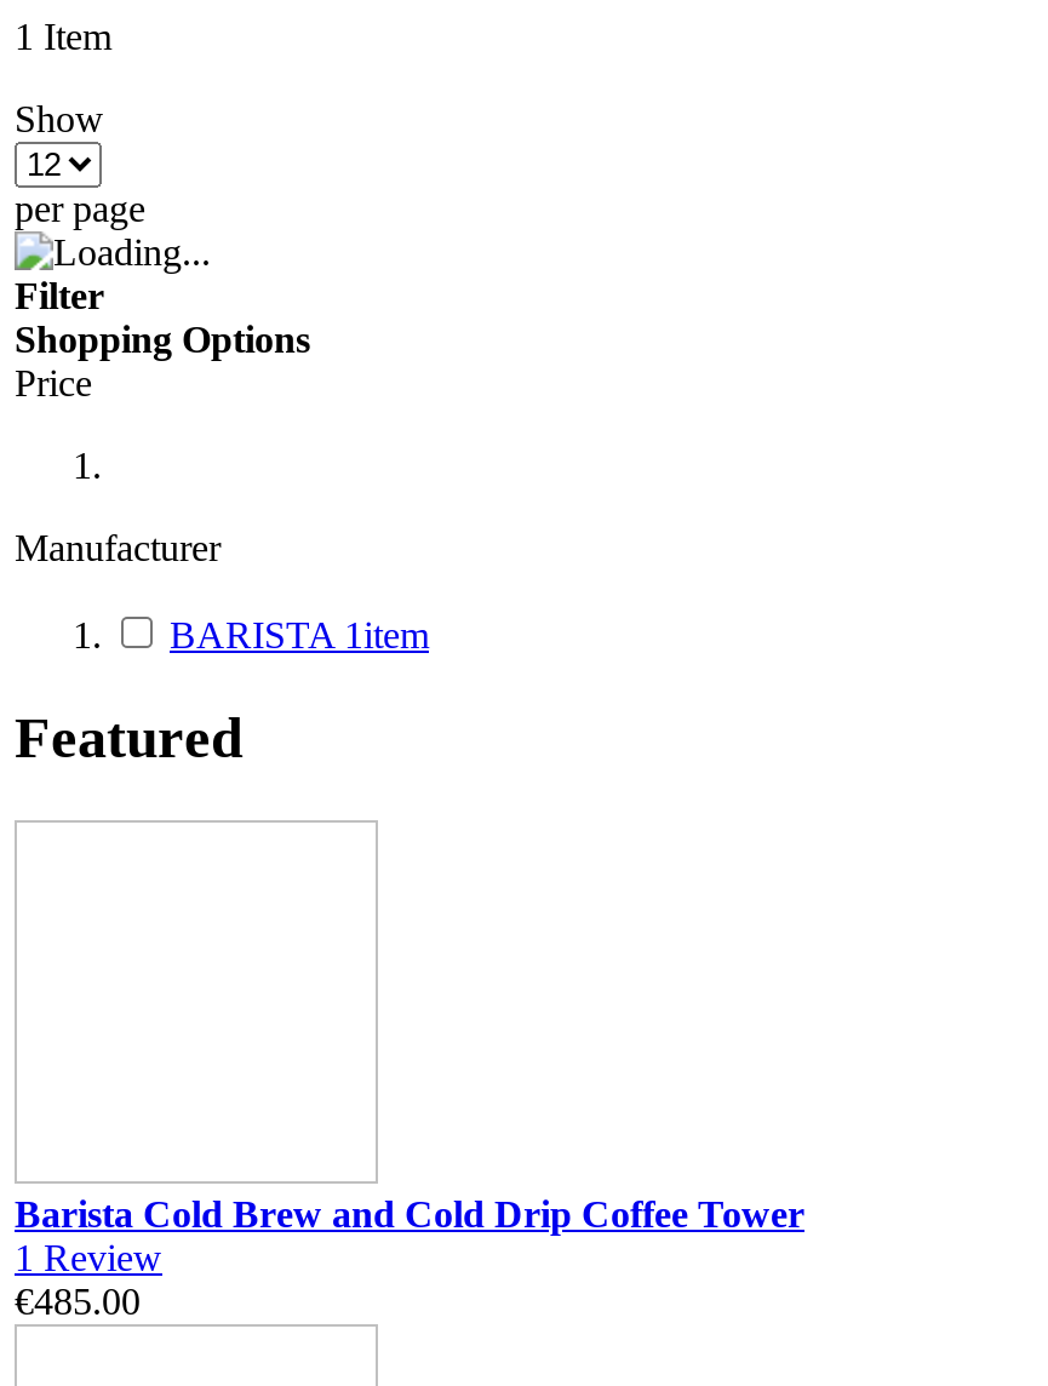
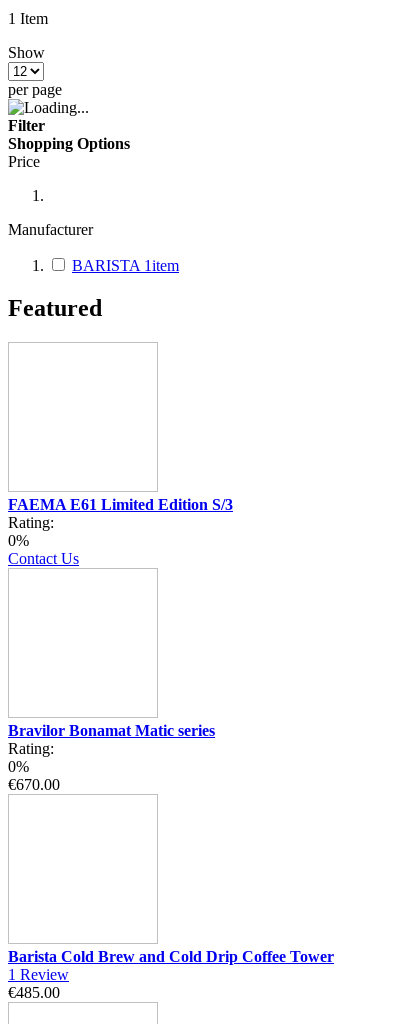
none -> [8,496,233,567] FAEMA E61 Limited Edition S/3 | Rating: | 0% | Contact Us
none -> [8,722,215,793] Bravilor Bonamat Matic series | Rating: | 0% | €670.00

